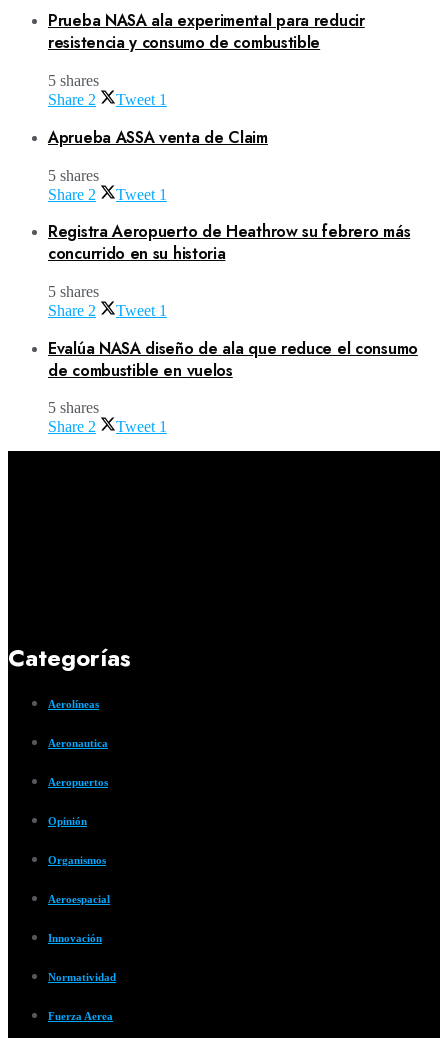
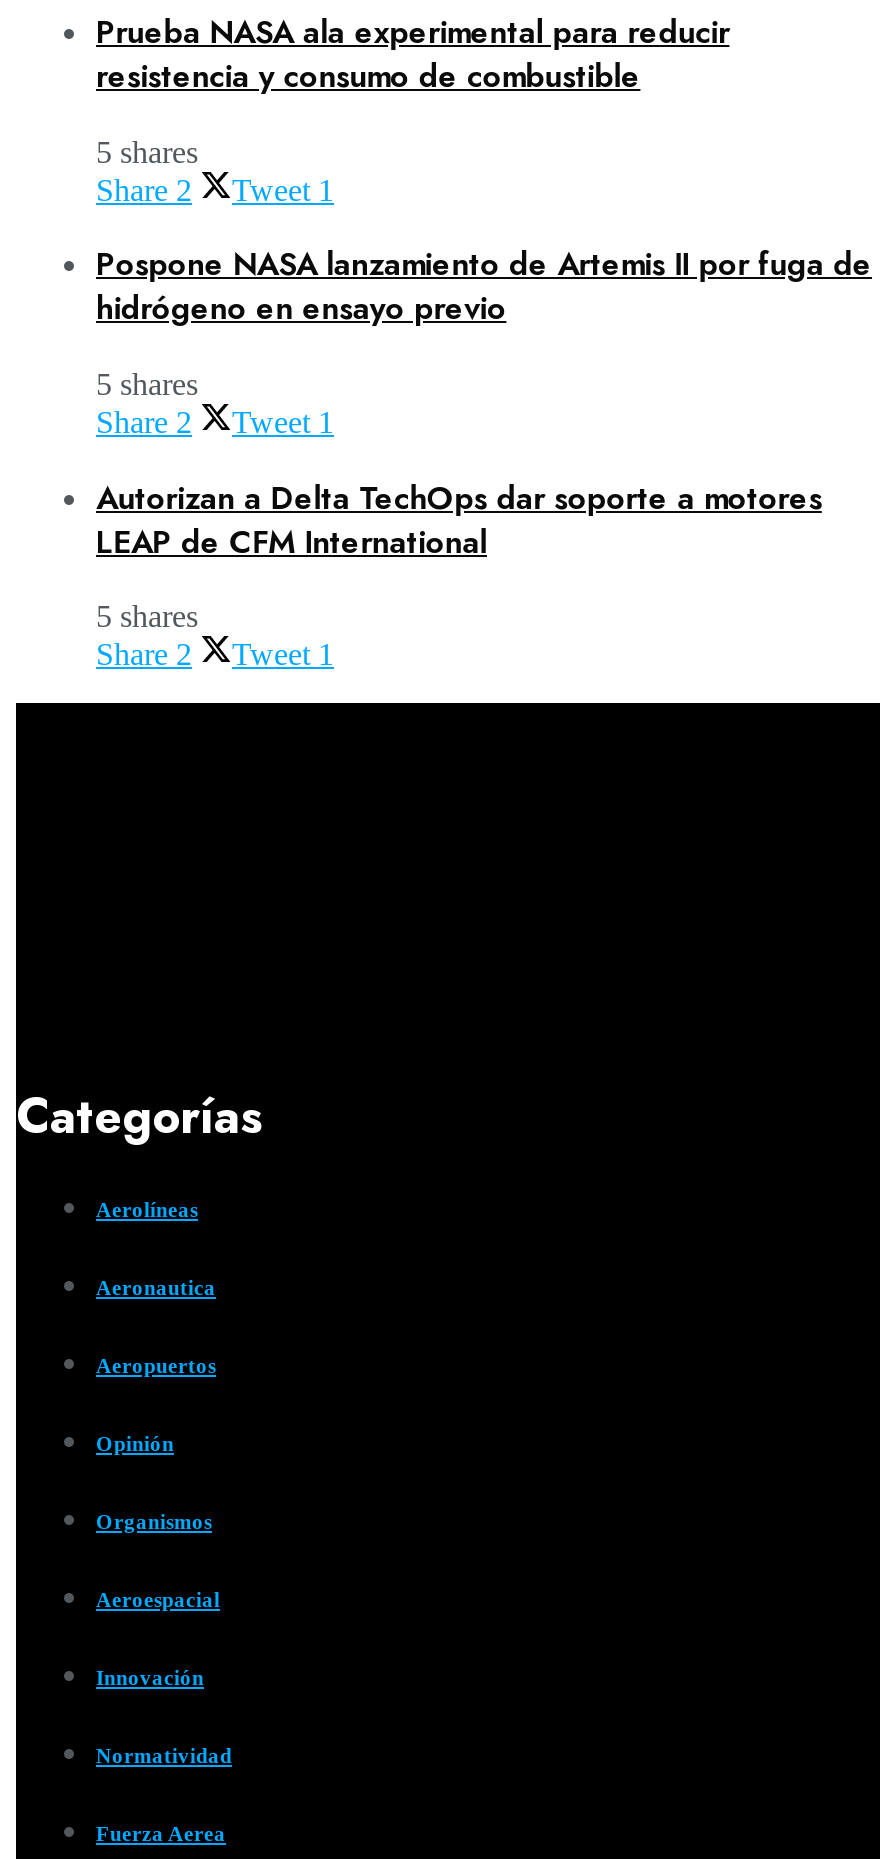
[48,126,268,149] Aprueba ASSA venta de Claim -> [96,242,872,332] Pospone NASA lanzamiento de Artemis II por fuga de | hidrógeno en ensayo previo
moved [48,166,167,202] -> [96,367,334,439]: 5 shares | Share 2 | Tweet 1
[48,220,418,382] Registra Aeropuerto de Heathrow su febrero más | concurrido en su historia | 5 shares | Share 2 | Tweet 1 | Evalúa NASA diseño de ala que reduce el consumo | de combustible en vuelos -> [96,474,822,564] Autorizan a Delta TechOps dar soporte a motores | LEAP de CFM International

